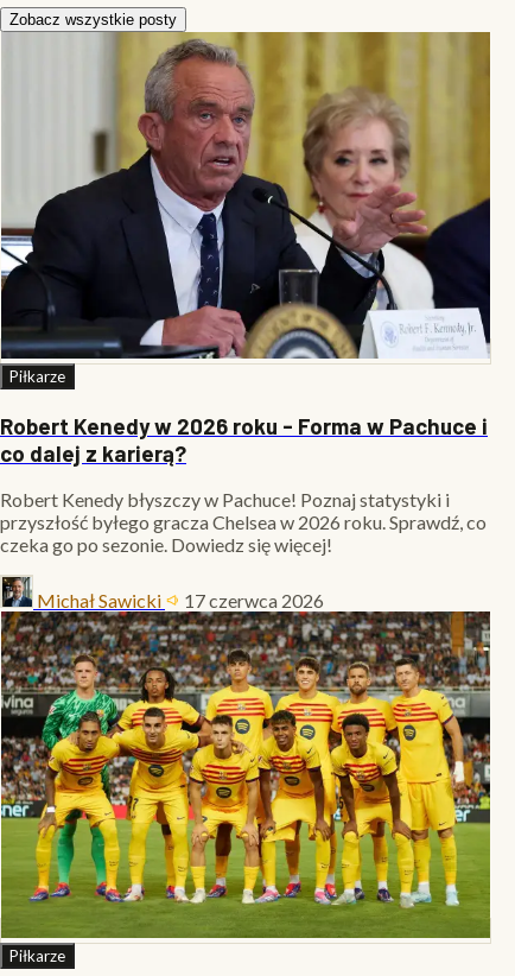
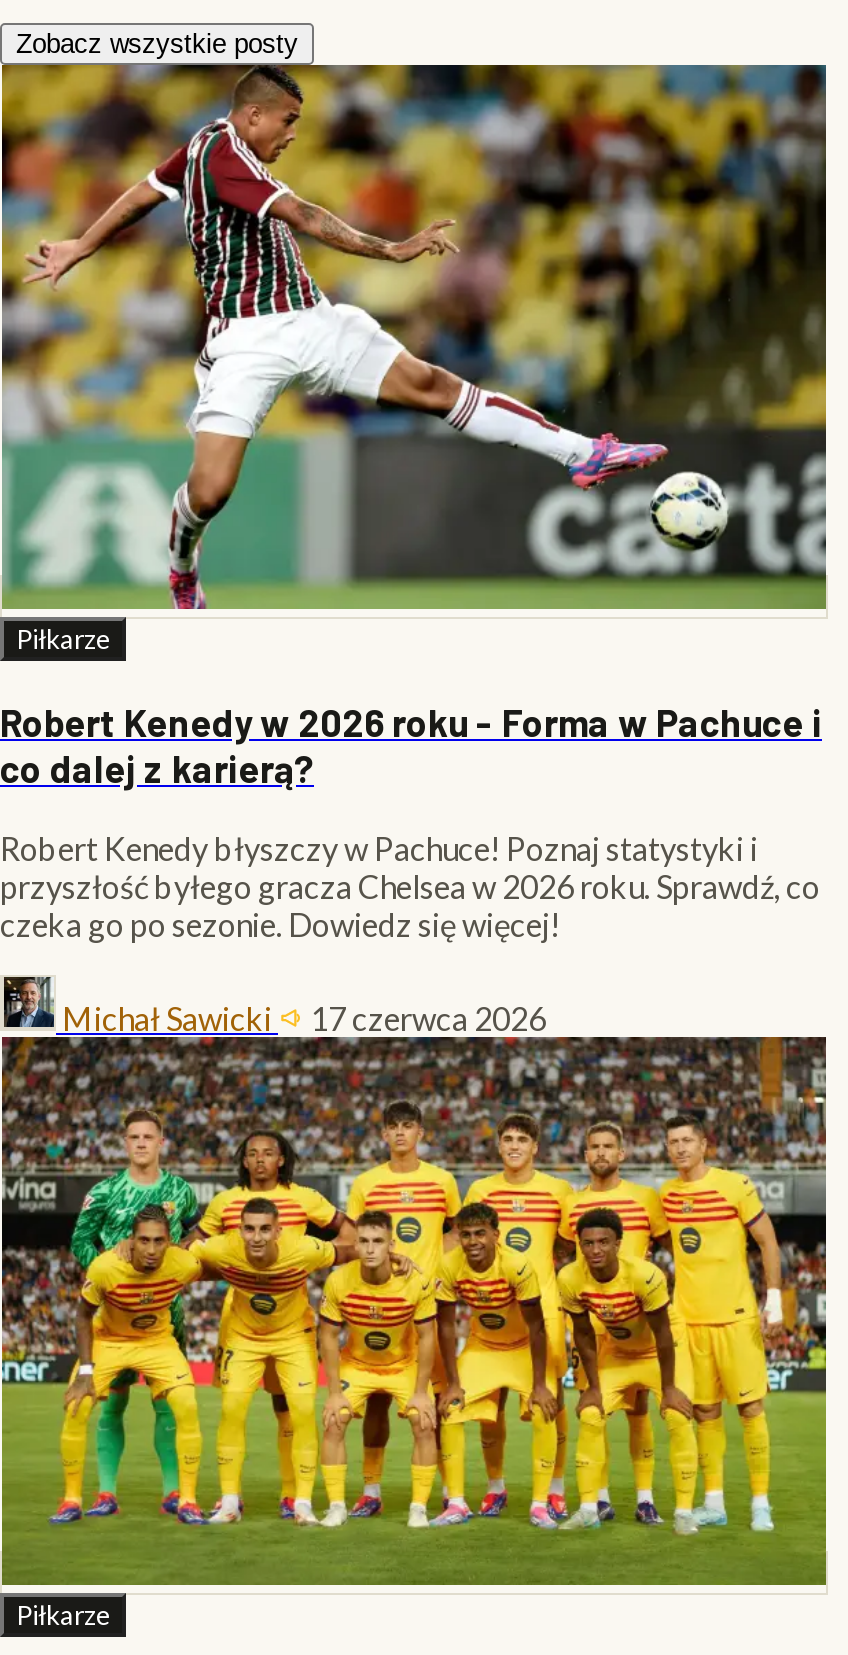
[4,31,491,360] [image] -> [6,63,828,611] [image]

